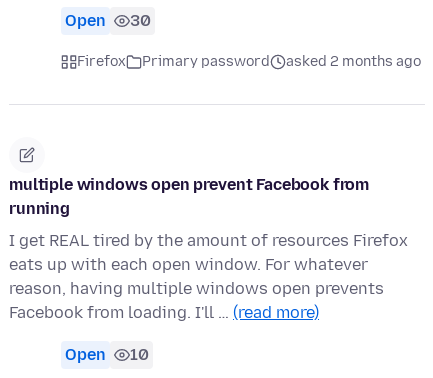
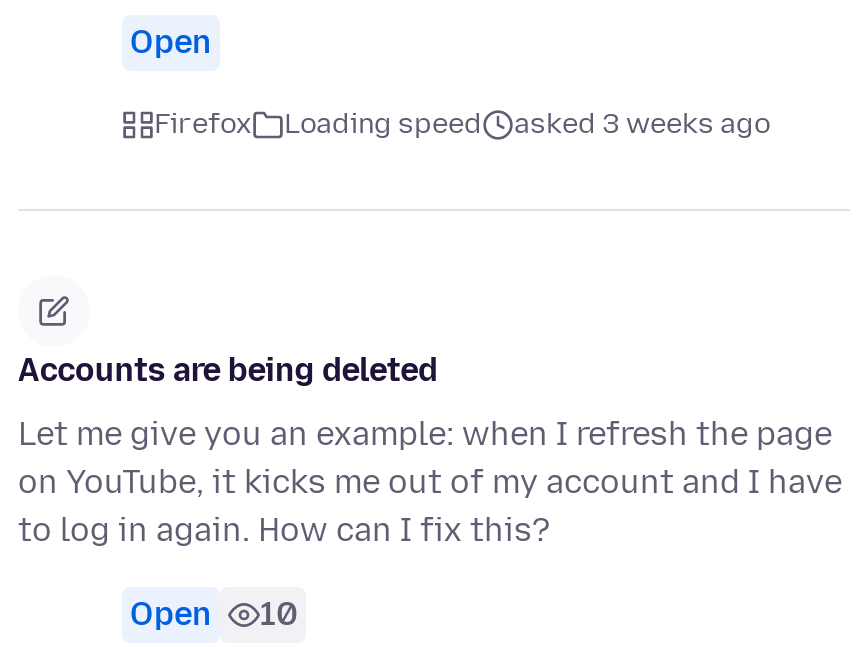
[130,11,151,30] 30 -> none
[142,53,421,70] Primary password | asked 2 months ago -> [284,108,770,142] Loading speed | asked 3 weeks ago
[9,175,369,218] multiple windows open prevent Facebook from | running -> [18,352,438,390] Accounts are being deleted
[9,231,408,322] I get REAL tired by the amount of resources Firefox | eats up with each open window. For whatever | reason, having multiple windows open prevents | Facebook from loading. I'll … (read more) -> [18,416,842,550] Let me give you an example: when I refresh the page | on YouTube, it kicks me out of my account and I have | to log in again. How can I fix this?

